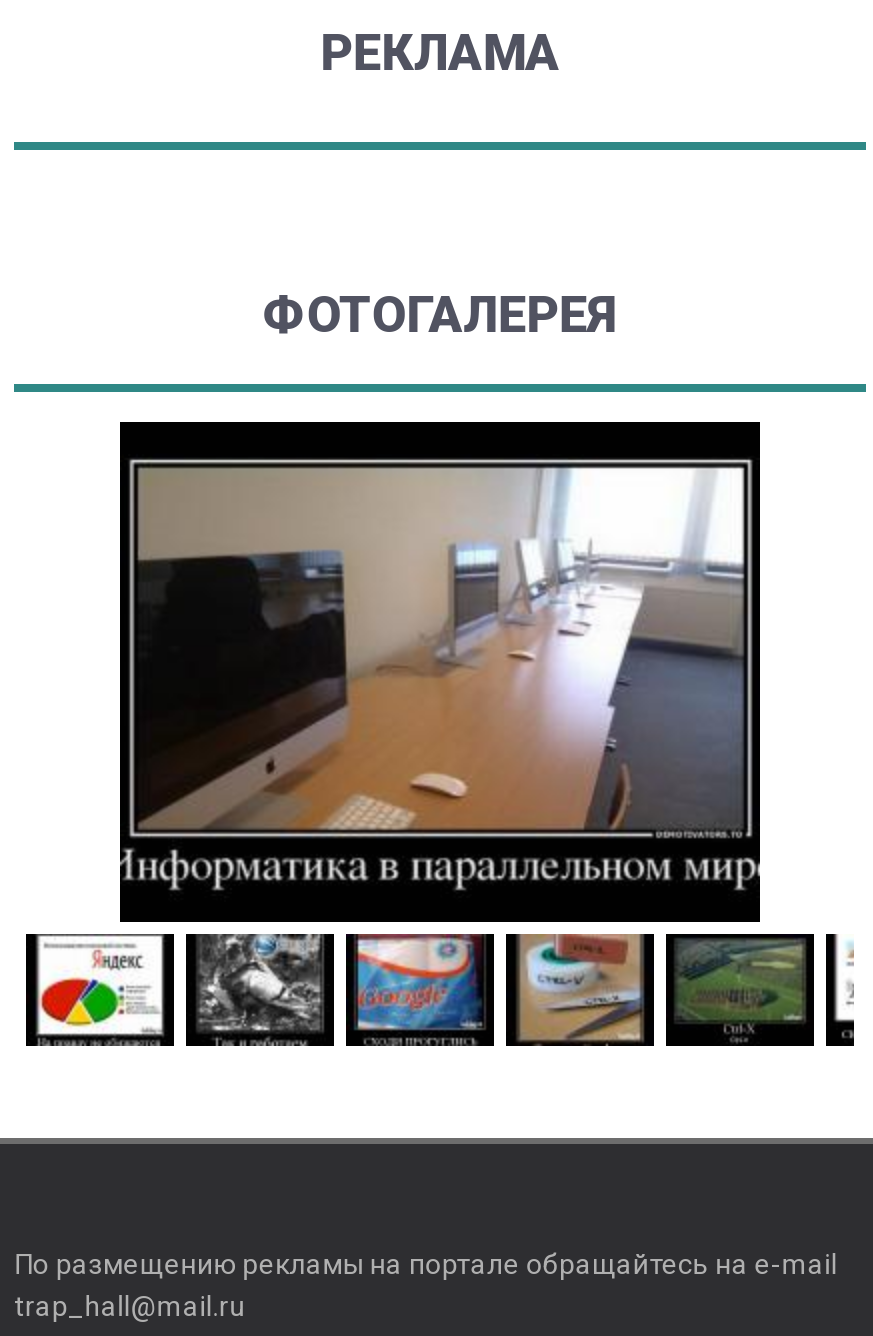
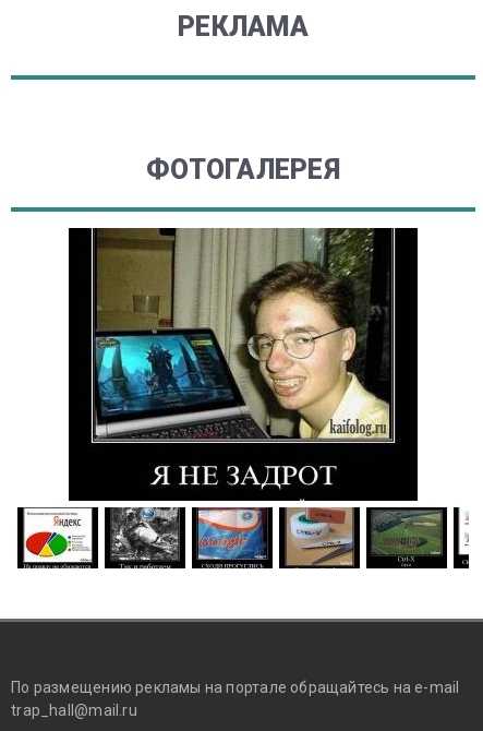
[120,420,760,898] [image] -> [70,227,418,490] [image]

